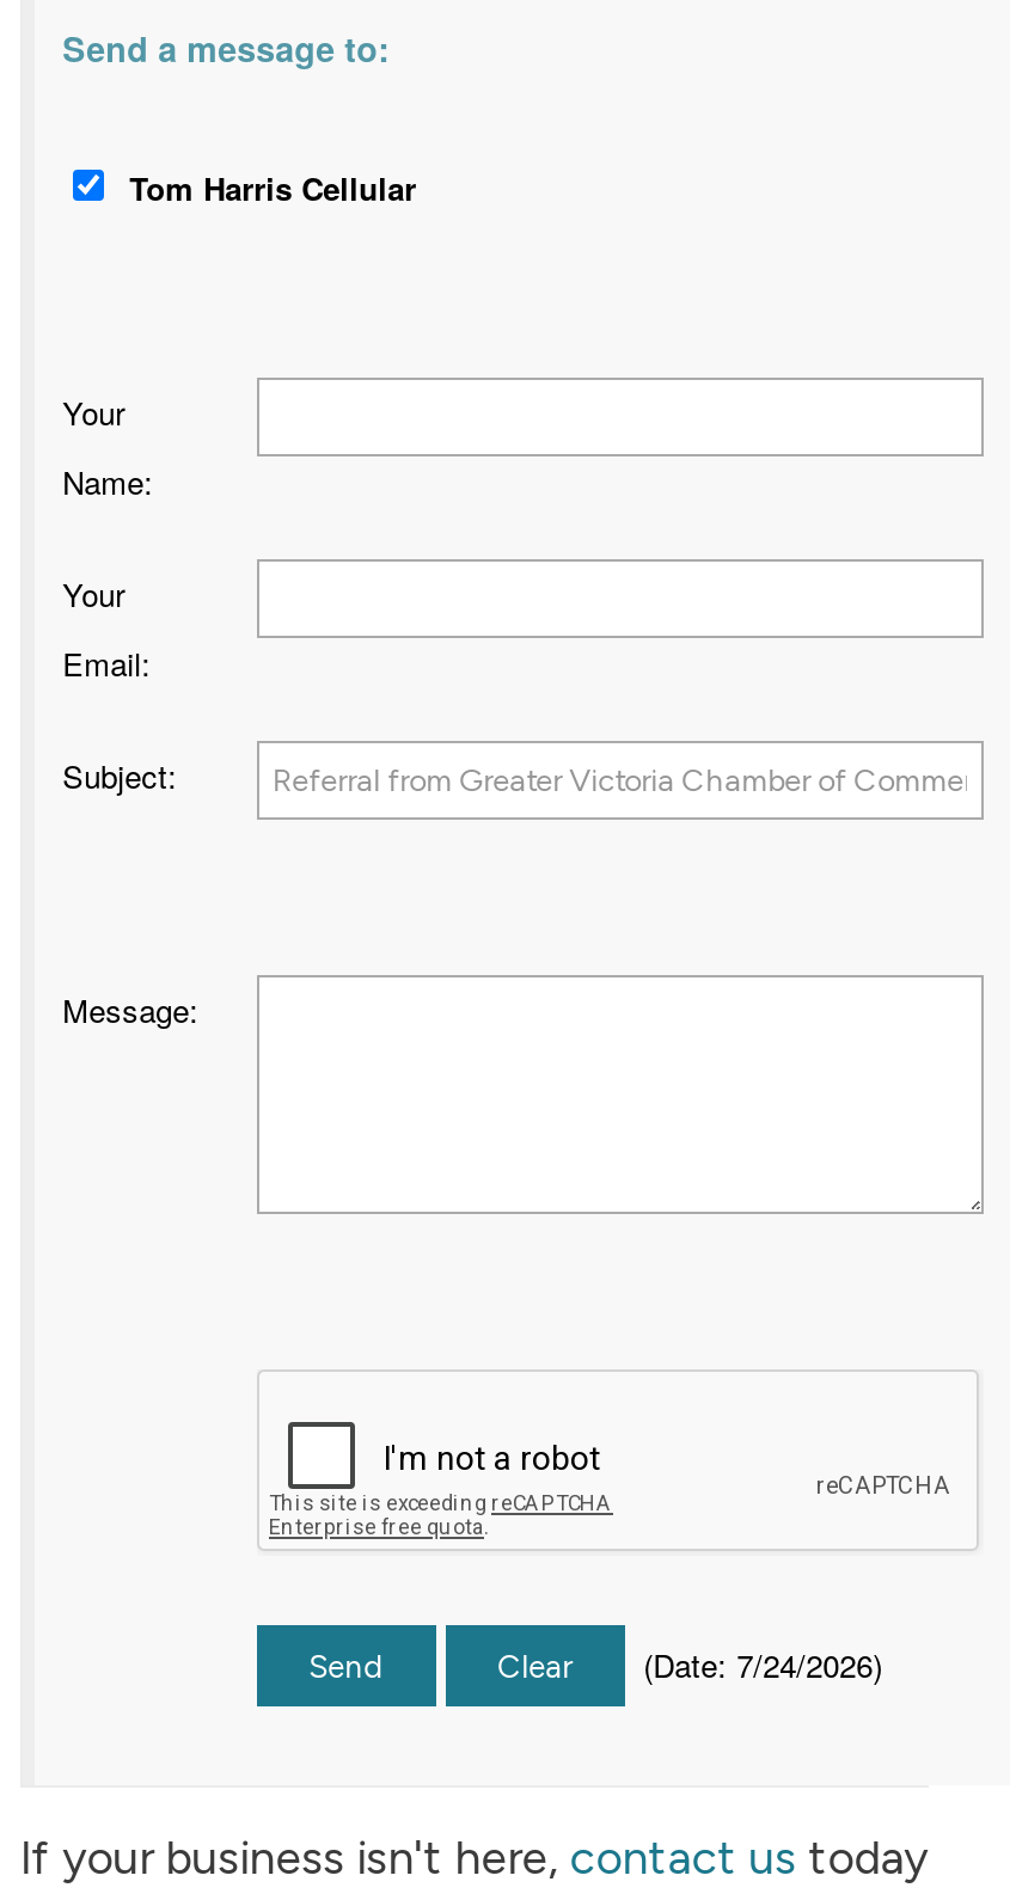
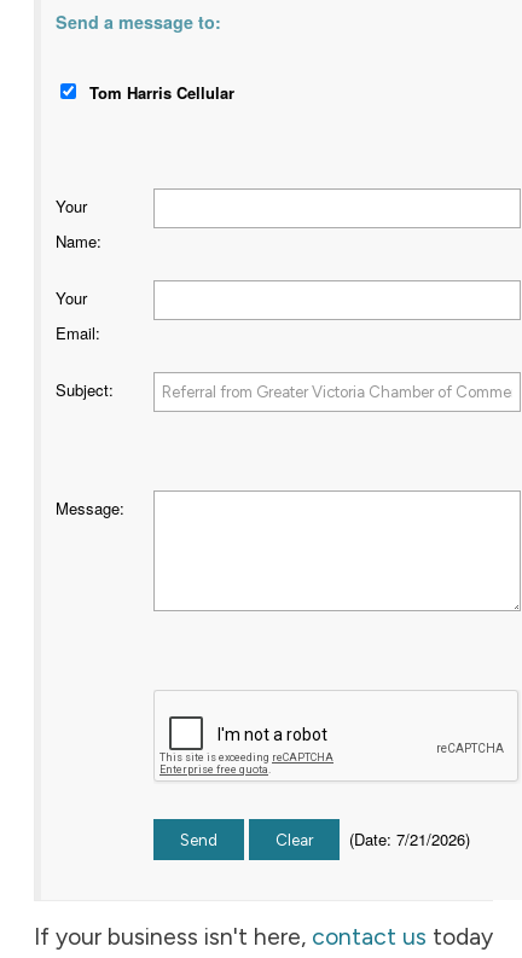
[624,1643,882,1688] (Date: 7/24/2026) -> [339,828,470,851] (Date: 7/21/2026)

